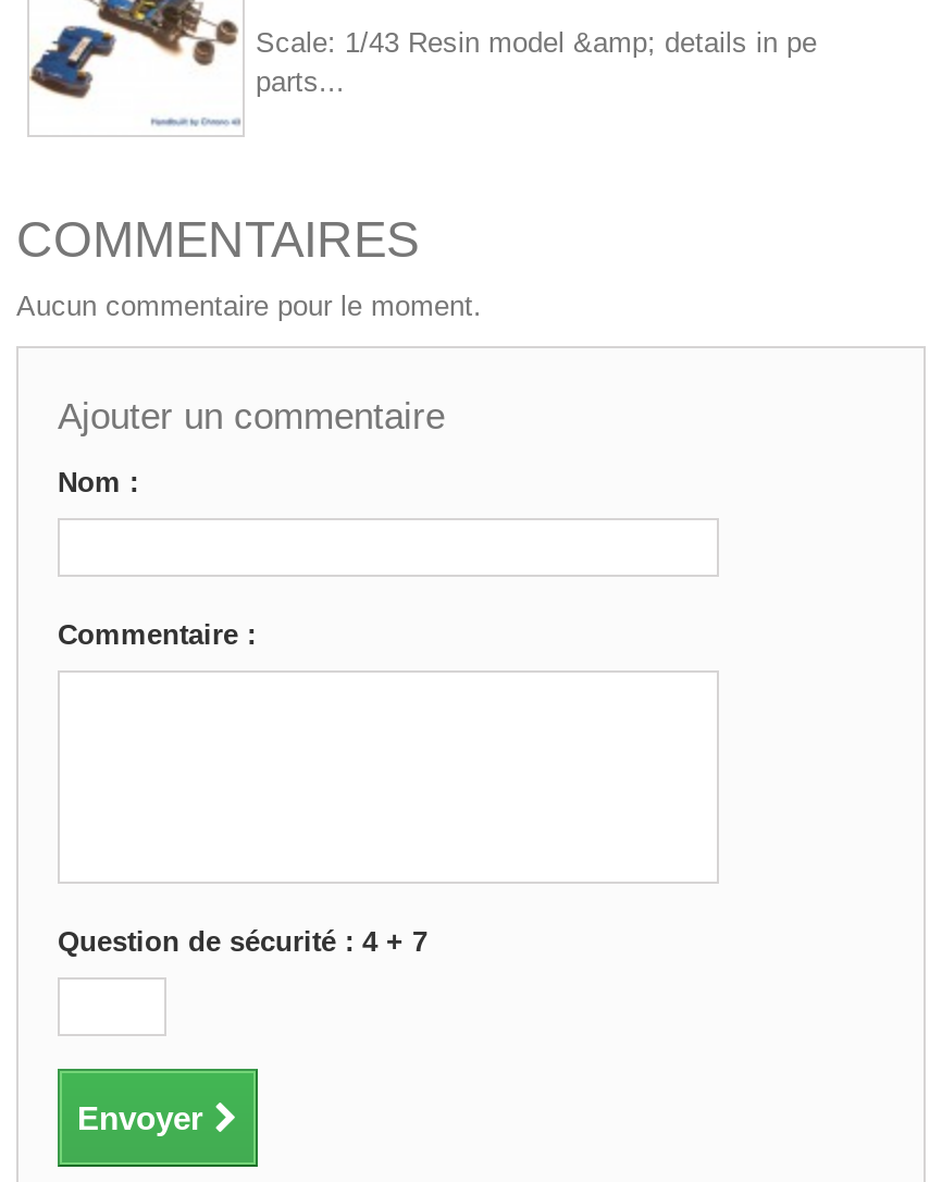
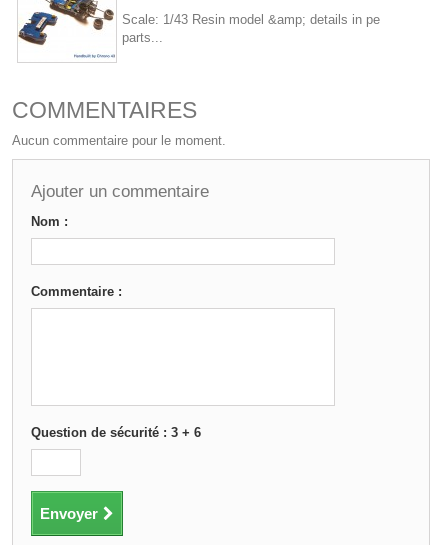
[58,925,427,957] Question de sécurité : 4 + 7 -> [31,425,201,440] Question de sécurité : 3 + 6

